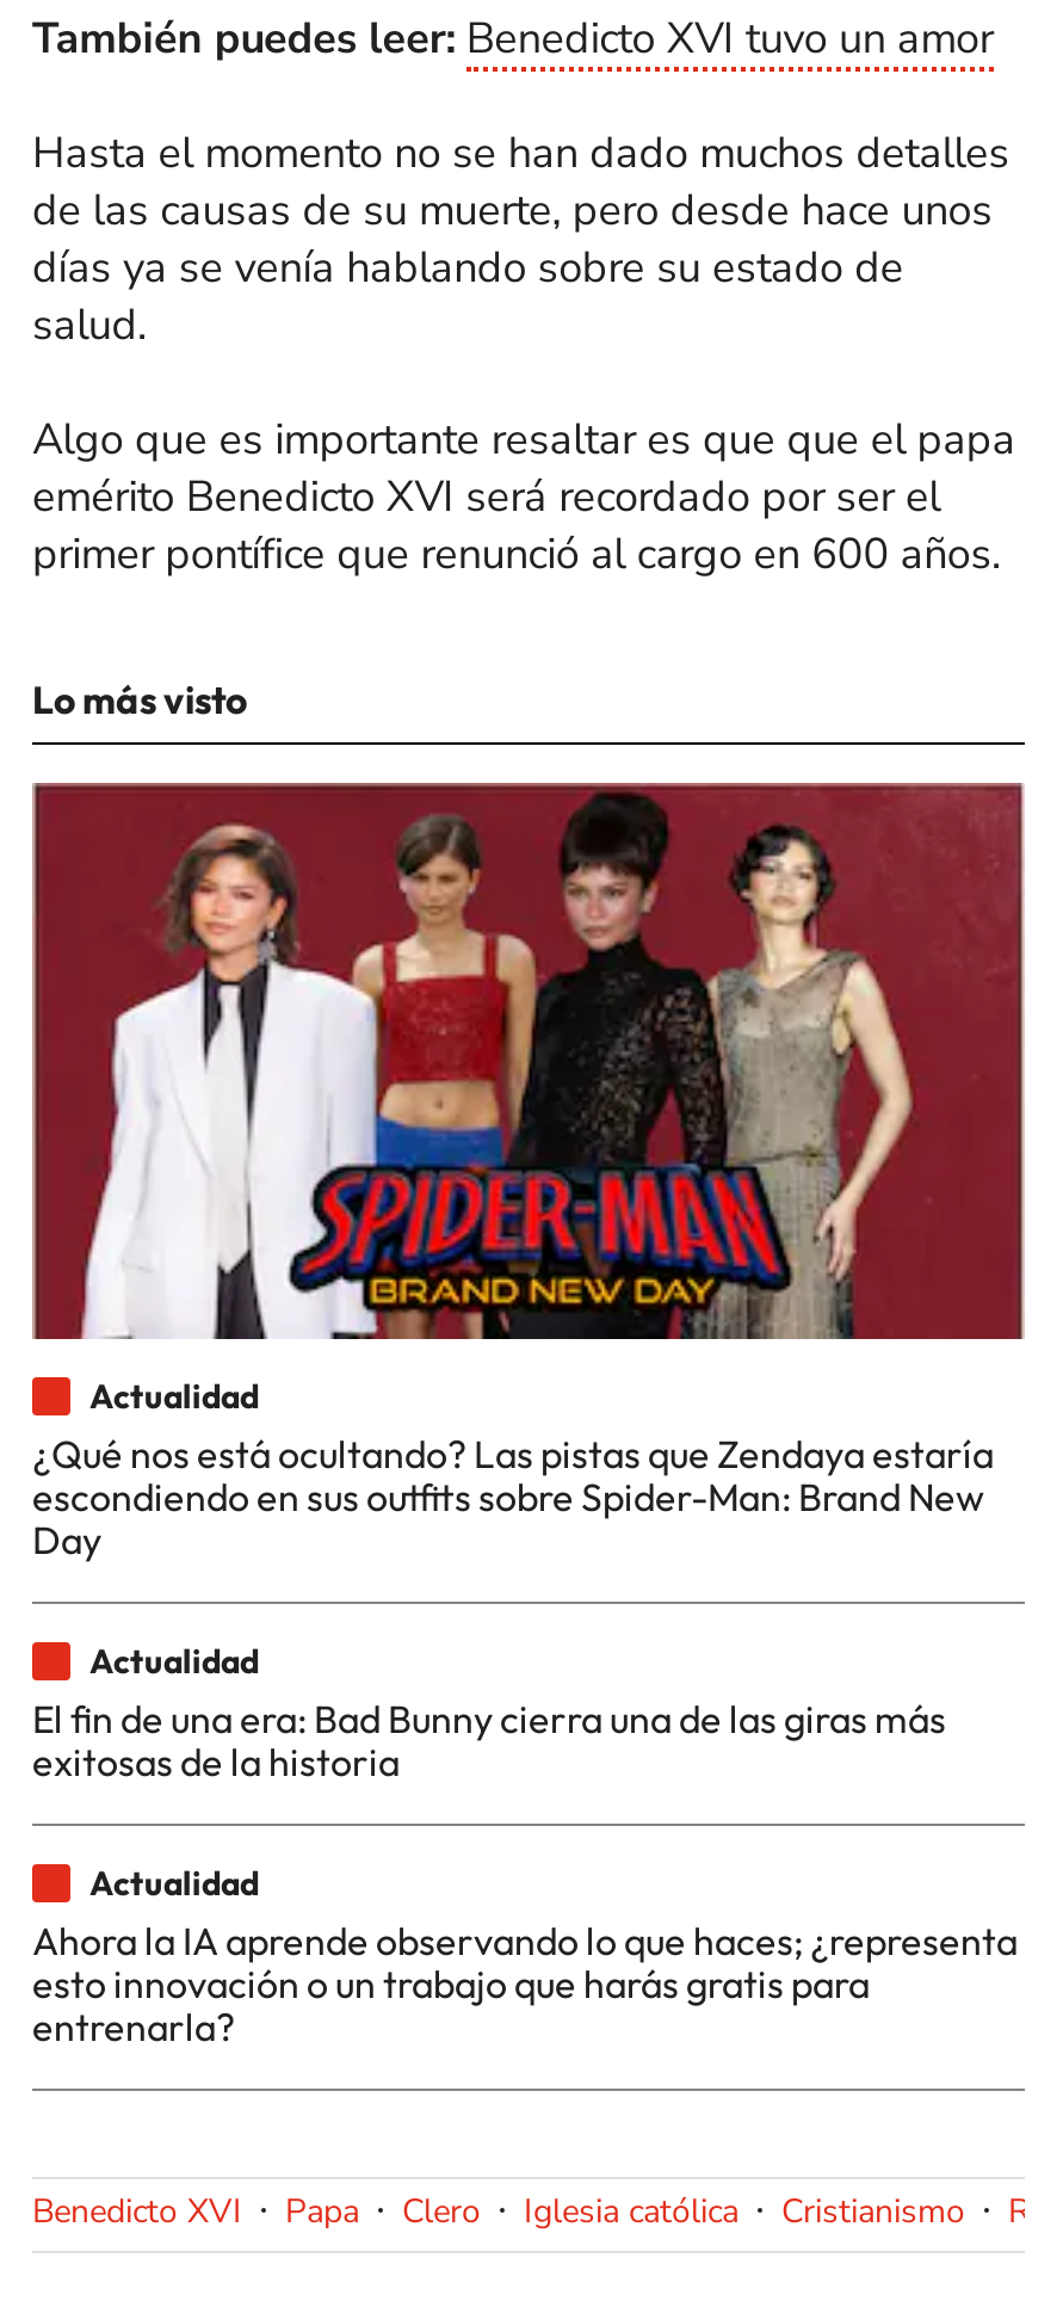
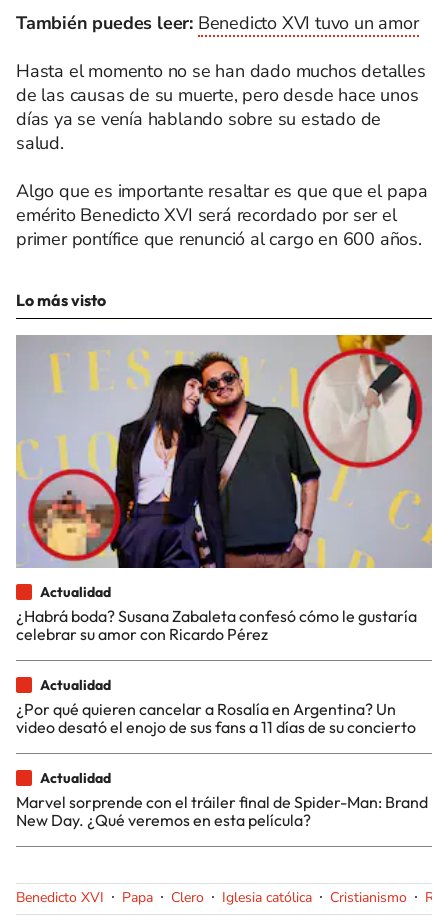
[32,781,1025,1563] [image] | ¿Qué nos está ocultando? Las pistas que Zendaya estaría | escondiendo en sus outfits sobre Spider-Man: Brand New | Day -> [16,334,432,644] [image] | ¿Habrá boda? Susana Zabaleta confesó cómo le gustaría | celebrar su amor con Ricardo Pérez
[32,1695,946,1785] El fin de una era: Bad Bunny cierra una de las giras más | exitosas de la historia -> [16,699,416,737] ¿Por qué quieren cancelar a Rosalía en Argentina? Un | video desató el enojo de sus fans a 11 días de su concierto
[32,1917,1018,2050] Ahora la IA aprende observando lo que haces; ¿representa | esto innovación o un trabajo que harás gratis para | entrenarla? -> [16,792,428,830] Marvel sorprende con el tráiler final de Spider-Man: Brand | New Day. ¿Qué veremos en esta película?

